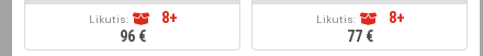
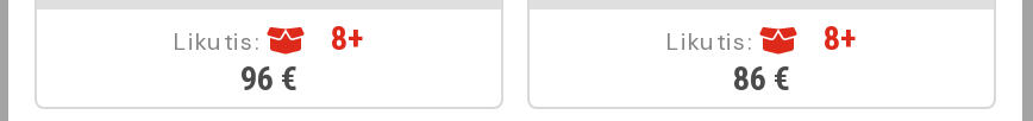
[346,27,373,45] 77 € -> [733,59,790,97] 86 €

